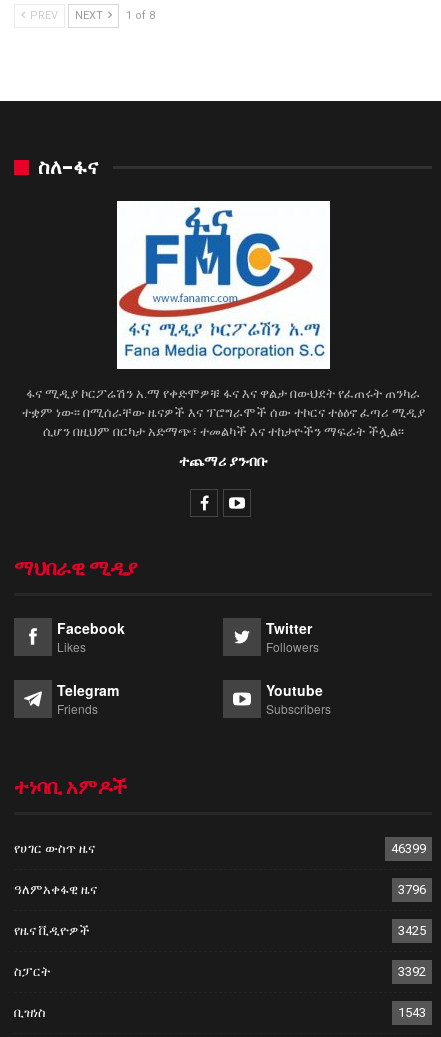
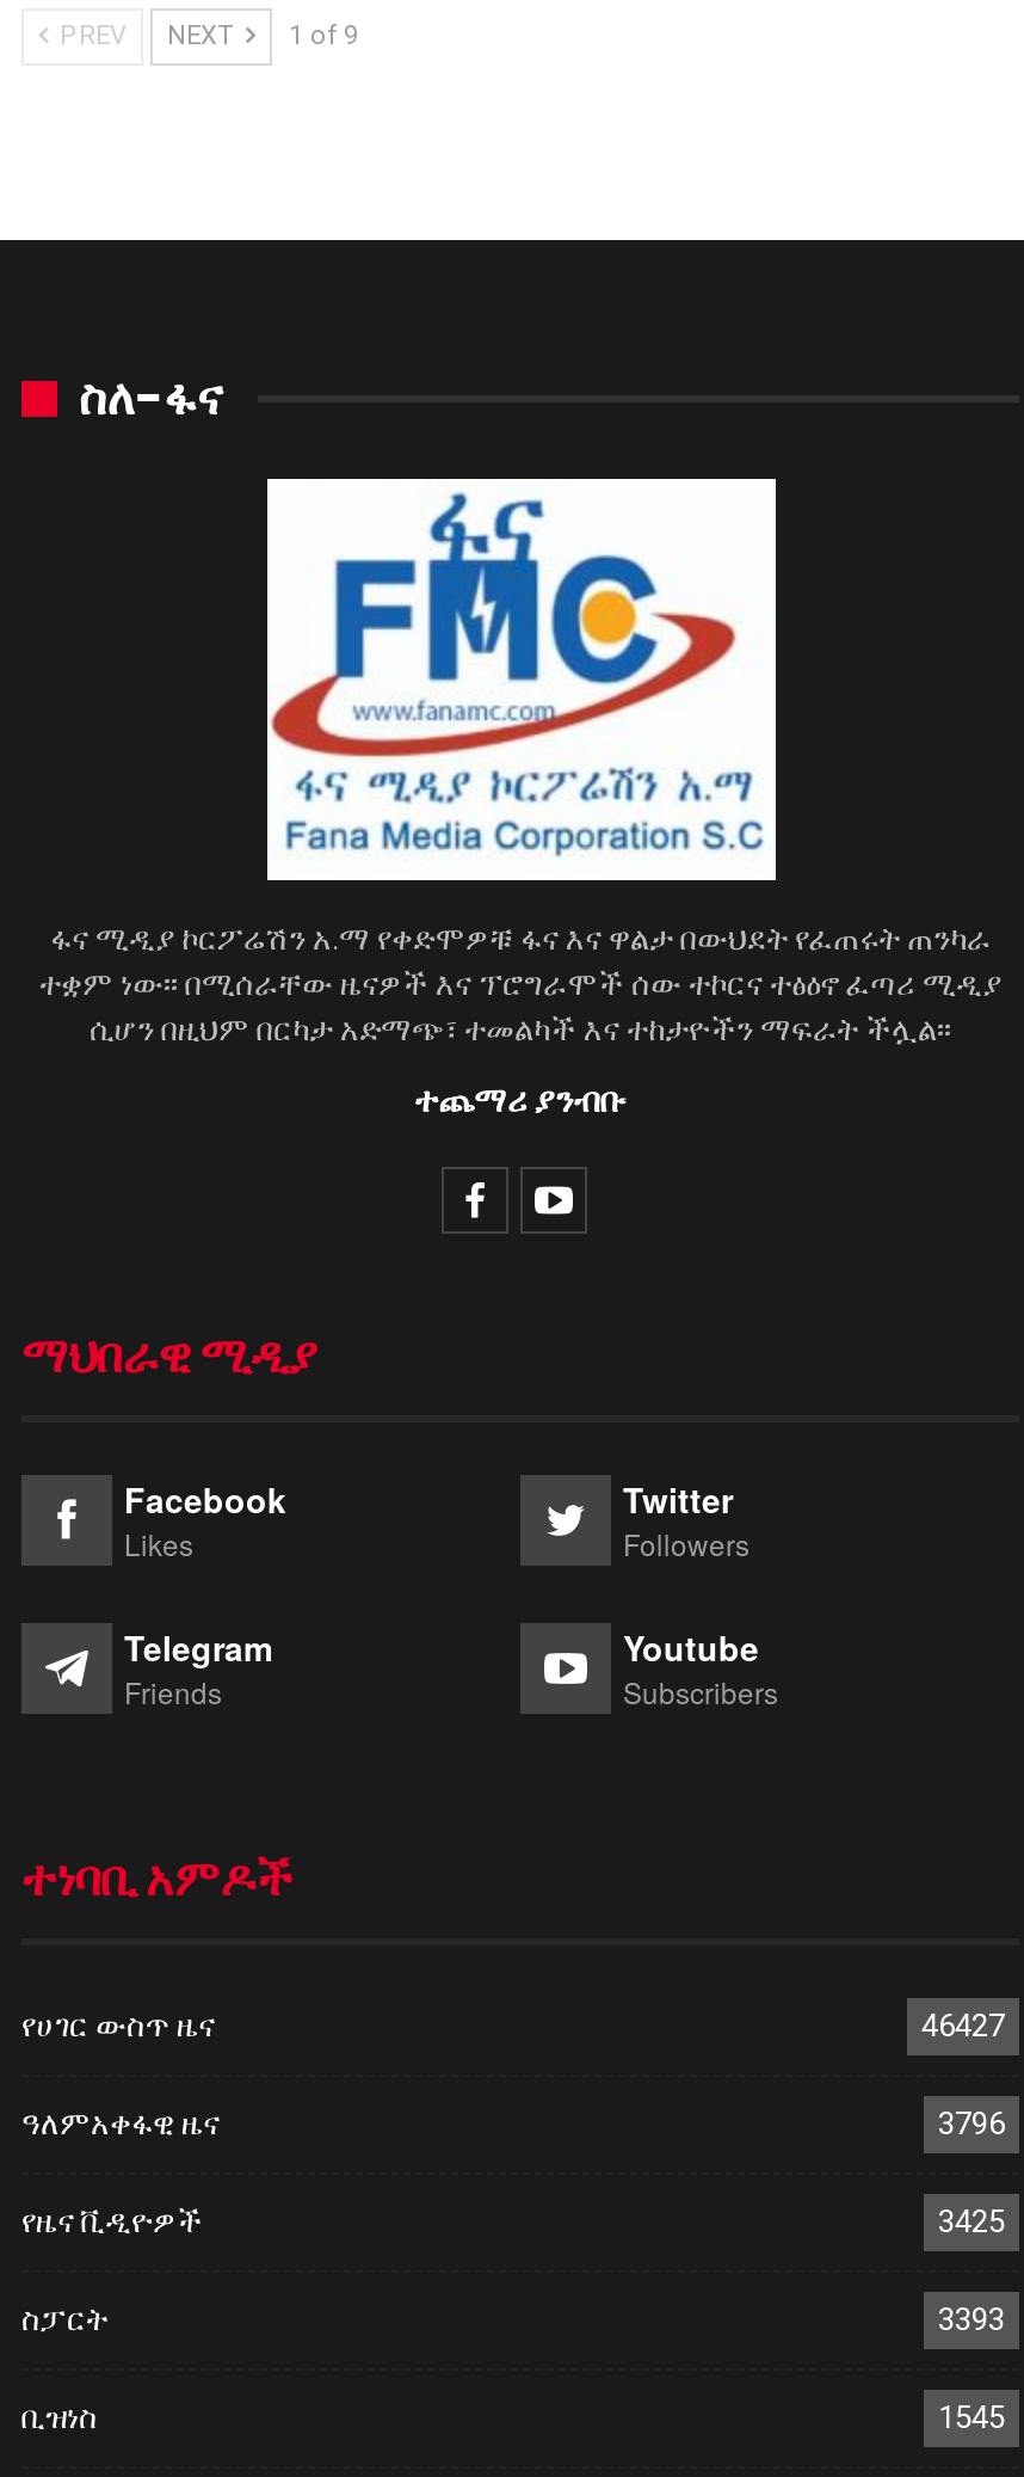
[27,9,155,22] PREV NEXT 1 of 8 -> [53,20,358,51] PREV NEXT 1 of 9
[391,841,426,856] 46399 -> [921,2008,1005,2043] 46427
[398,964,426,979] 3392 -> [938,2301,1005,2337] 3393
[398,1005,426,1020] 1543 -> [938,2399,1005,2435] 1545

